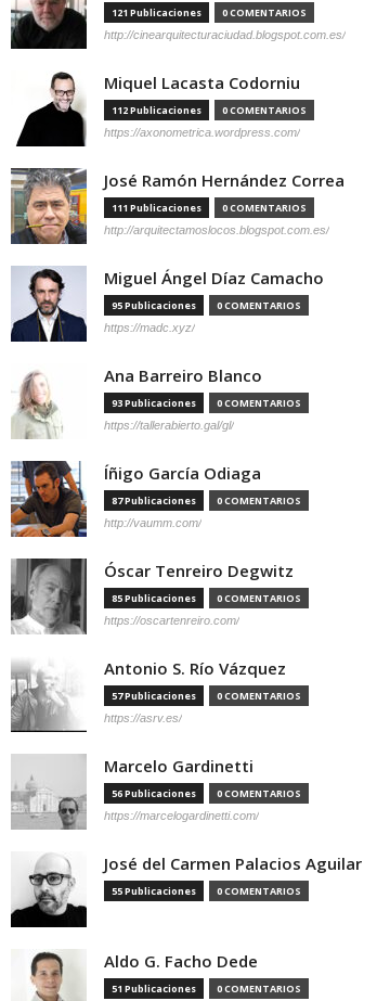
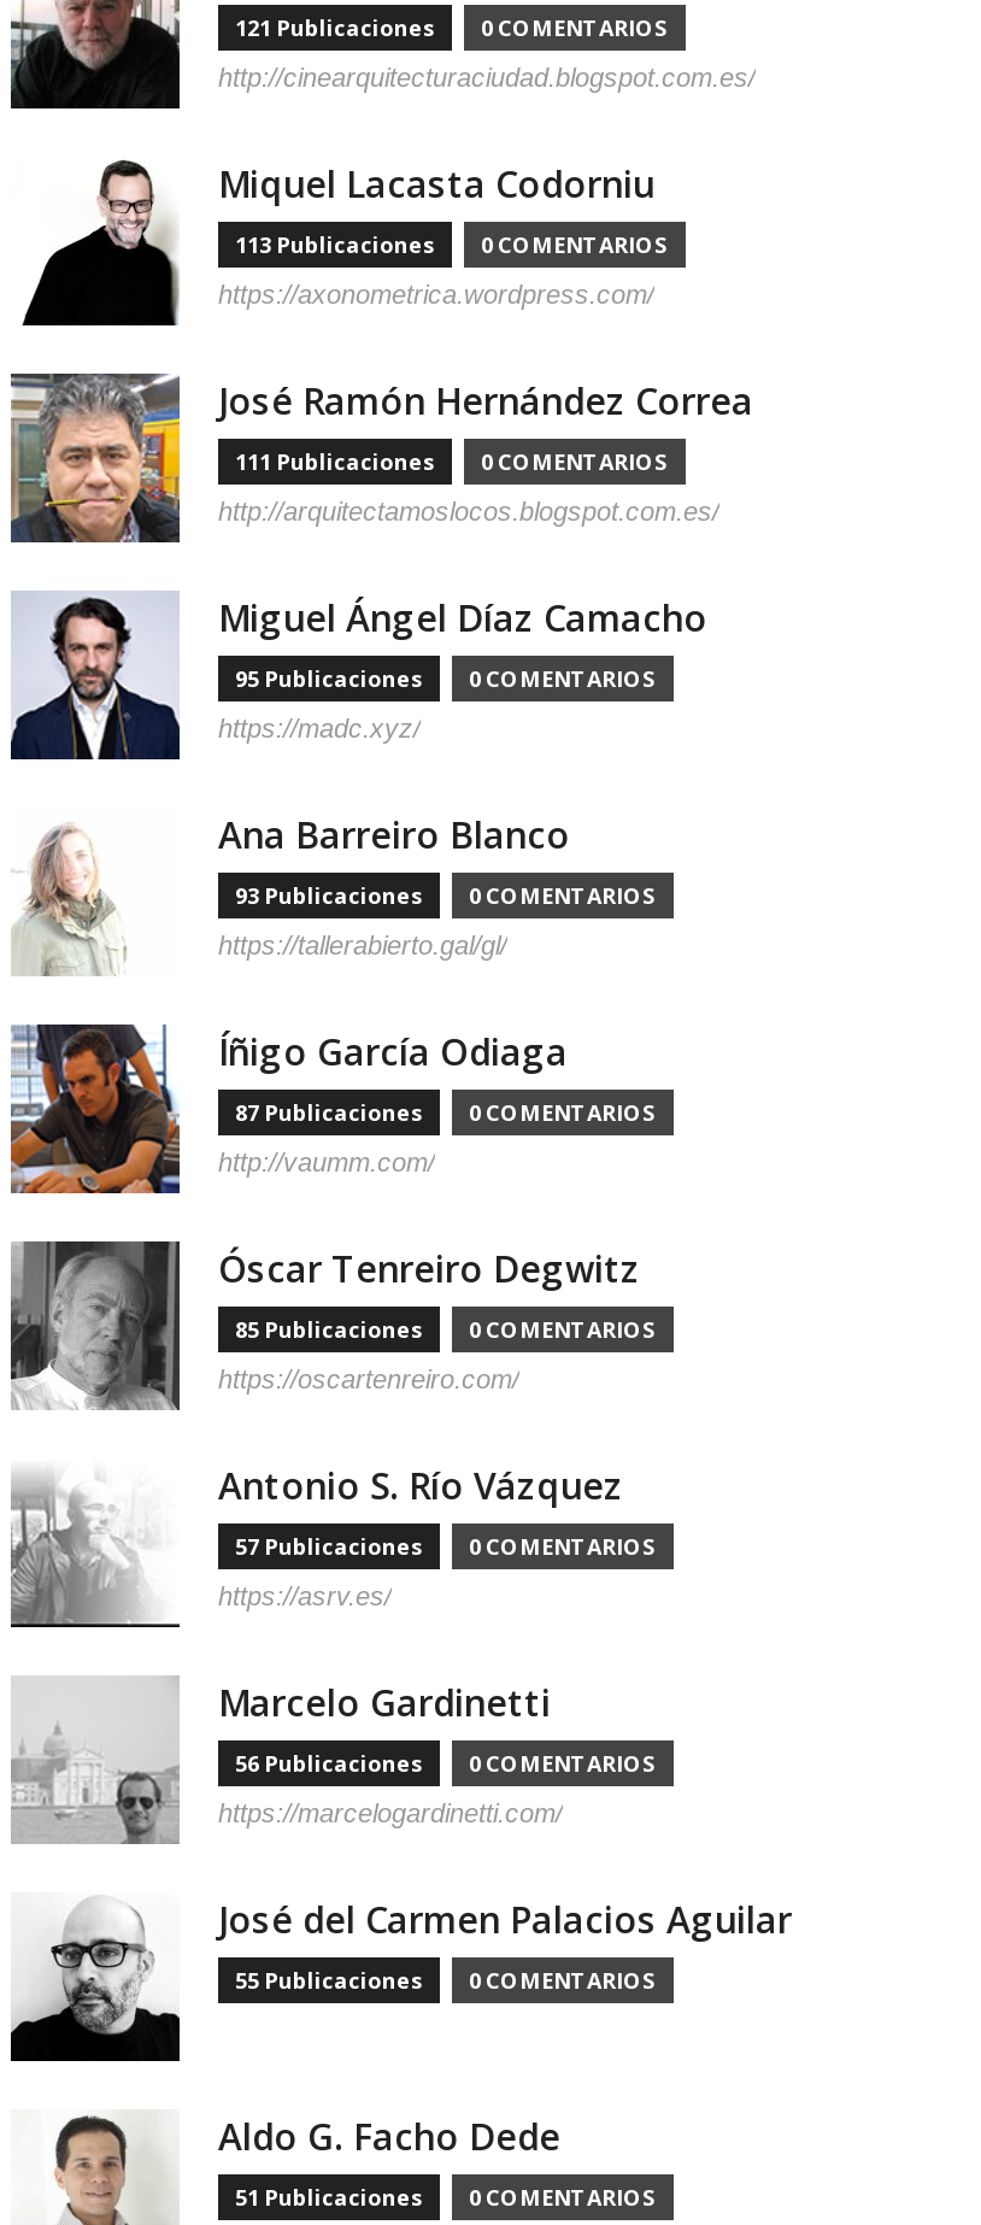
[112,103,201,117] 112 Publicaciones -> [235,229,435,260] 113 Publicaciones

